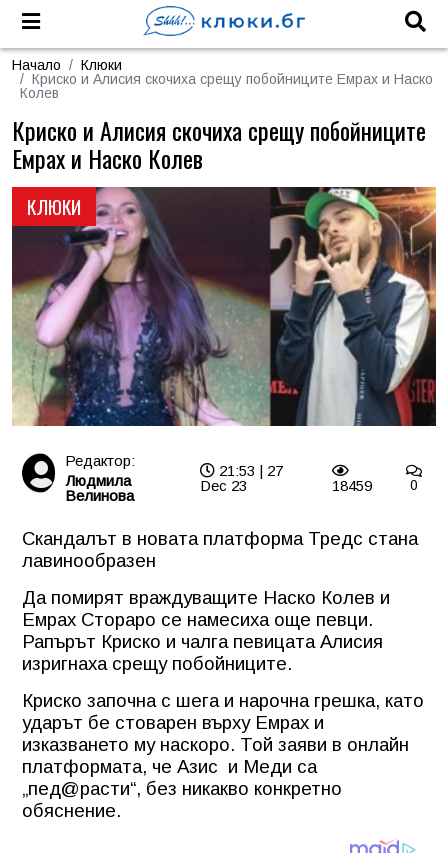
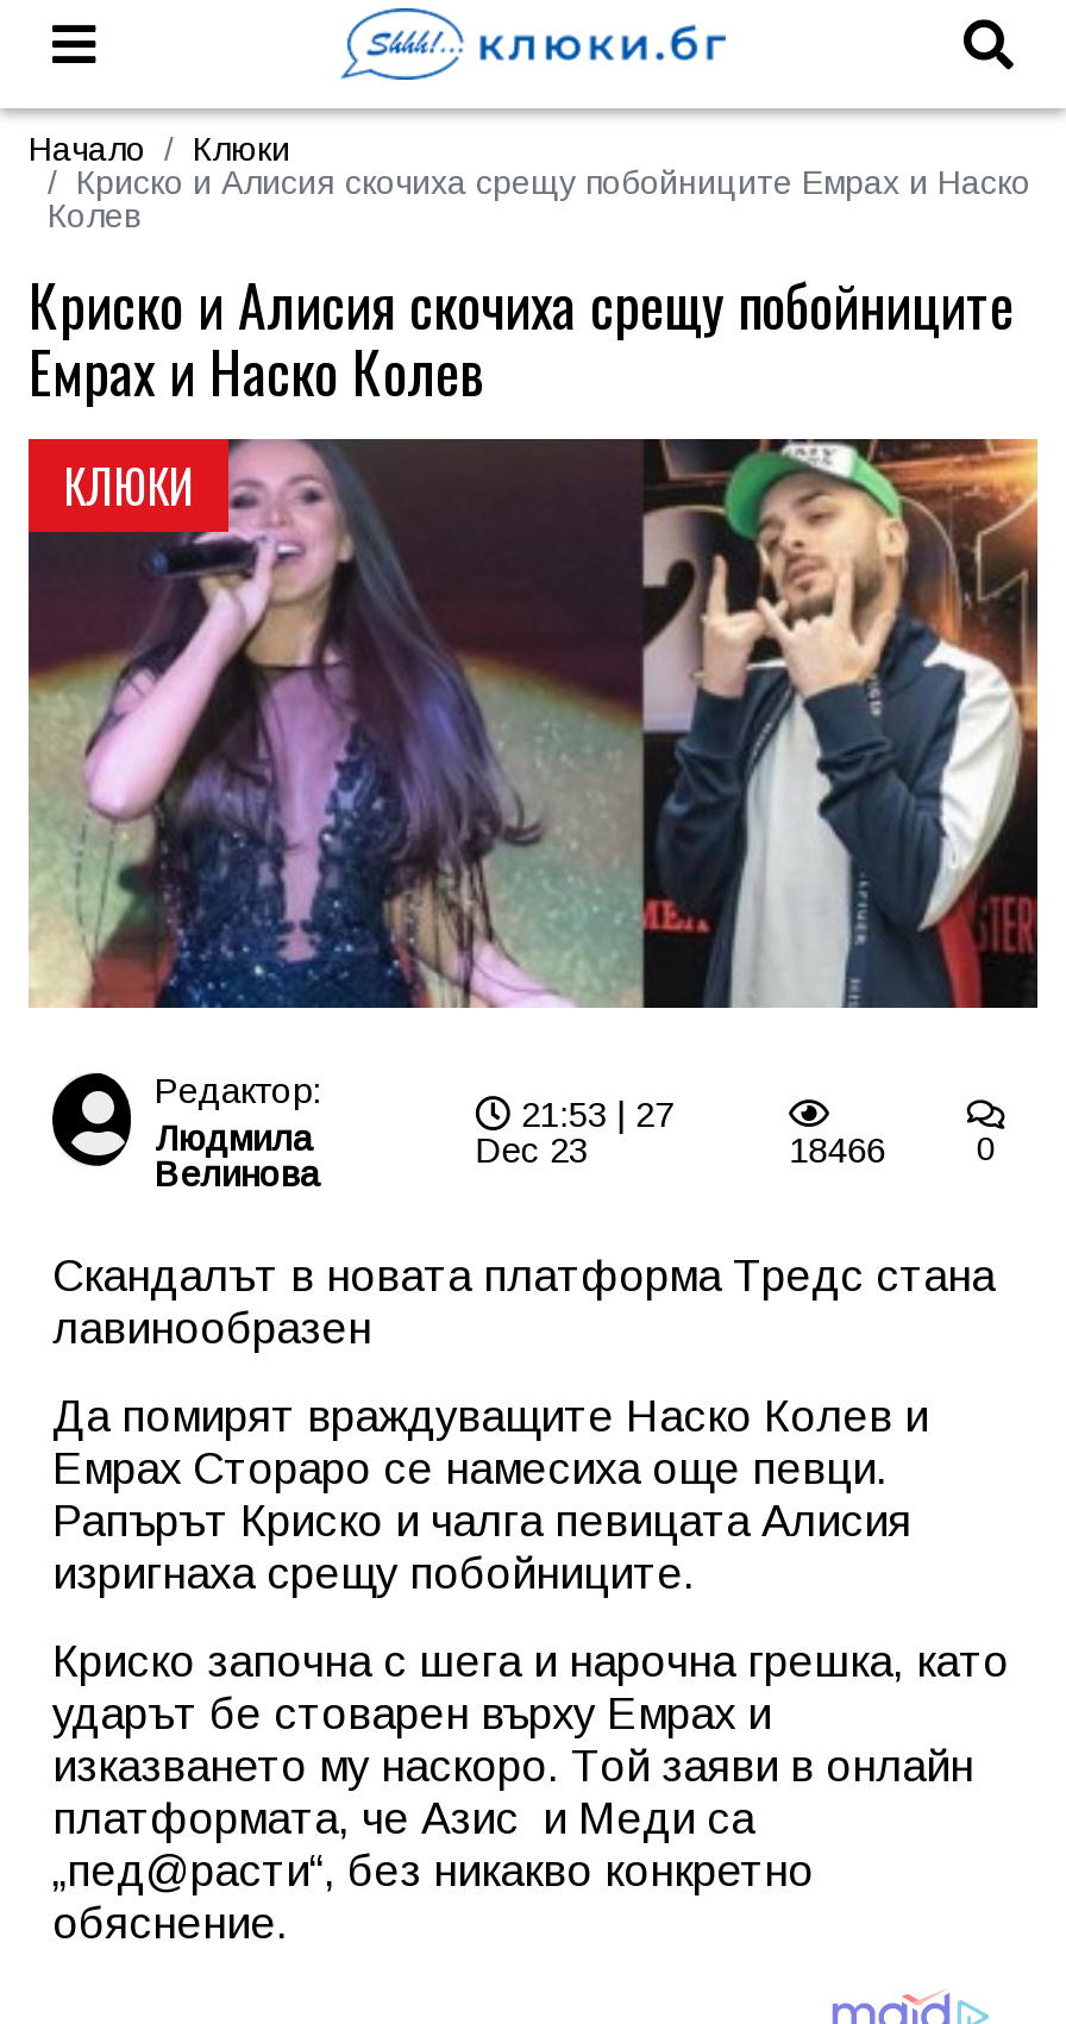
[332,476,372,493] 18459 -> [789,1128,884,1168] 18466

